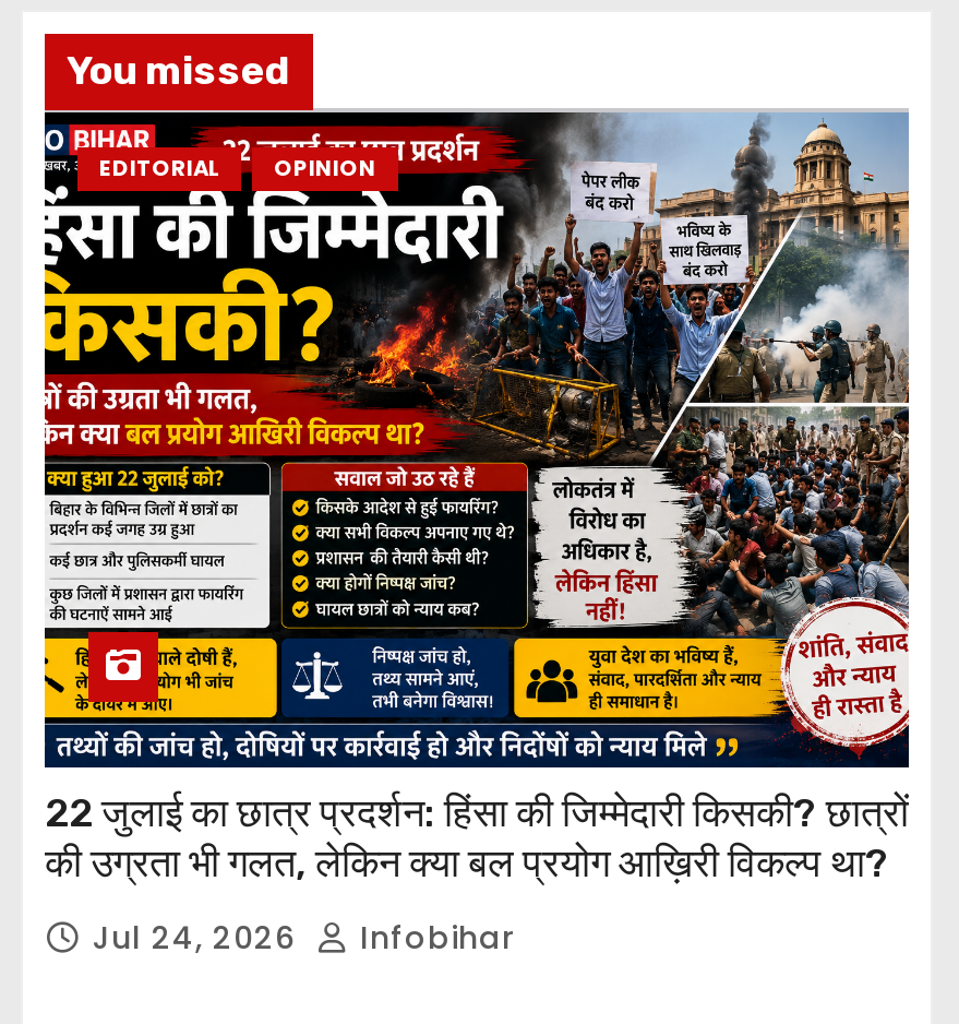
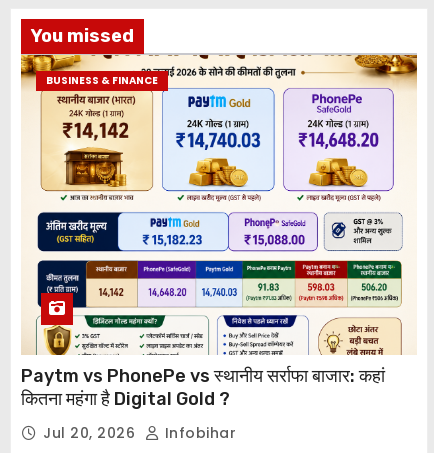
[43,110,911,770] [image] | EDITORIAL | OPINION -> [20,54,418,356] [image] | BUSINESS & FINANCE
[45,788,909,886] 22 जुलाई का छात्र प्रदर्शन: हिंसा की जिम्मेदारी किसकी? छात्रों | की उग्रता भी गलत, लेकिन क्या बल प्रयोग आख़िरी विकल्प था? -> [21,365,385,410] Paytm vs PhonePe vs स्थानीय सर्राफा बाजार: कहां | कितना महंगा है Digital Gold ?
[93,915,516,958] Jul 24, 2026 Infobihar -> [43,423,236,443] Jul 20, 2026 Infobihar

